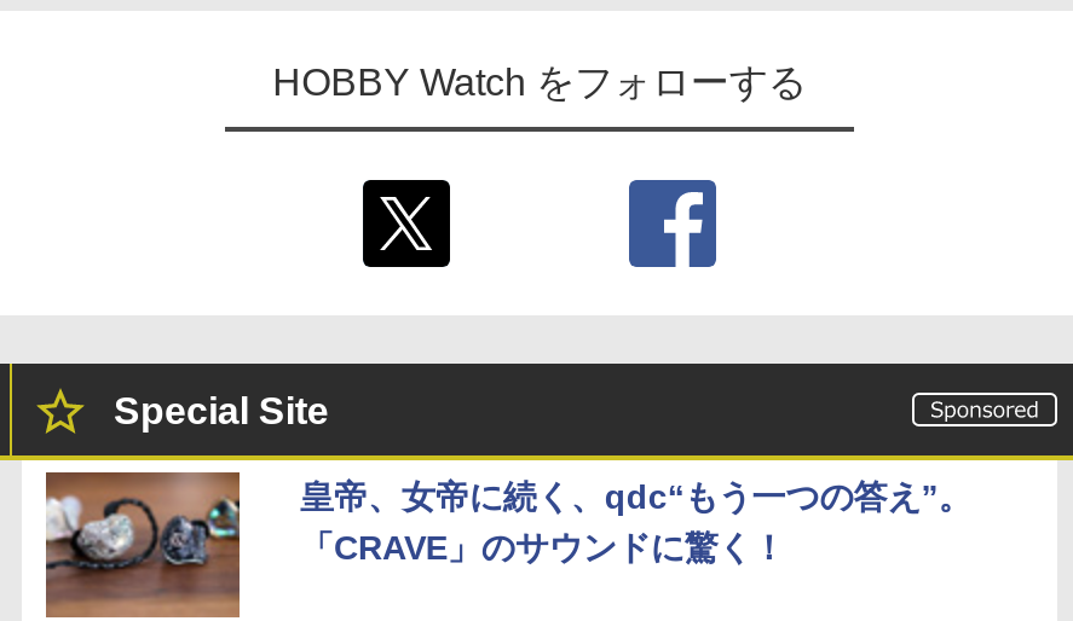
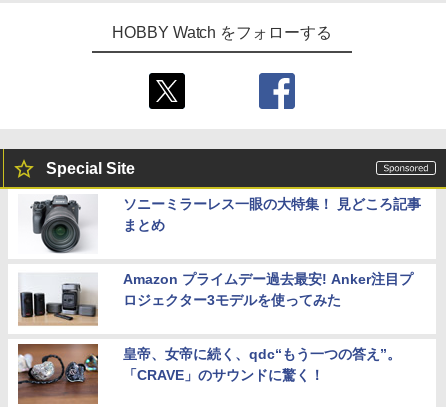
none -> [17,275,99,327] [image]
none -> [31,194,421,308] [image] | ソニーミラーレス一眼の大特集！ 見どころ記事 | まとめ | Amazon プライムデー過去最安! Anker注目プ | ロジェクター3モデルを使ってみた

